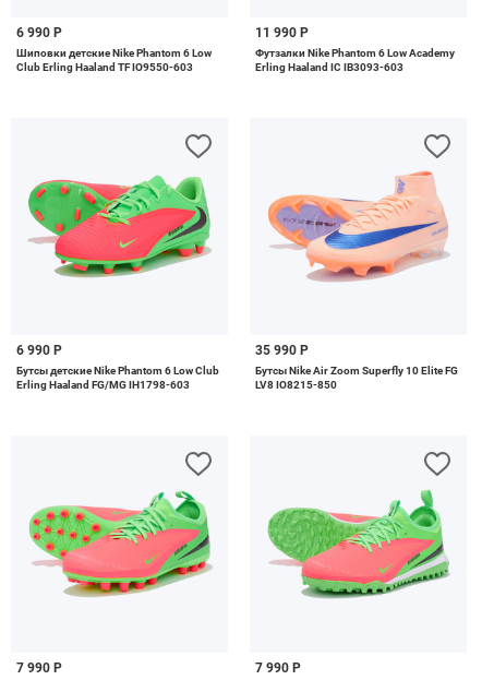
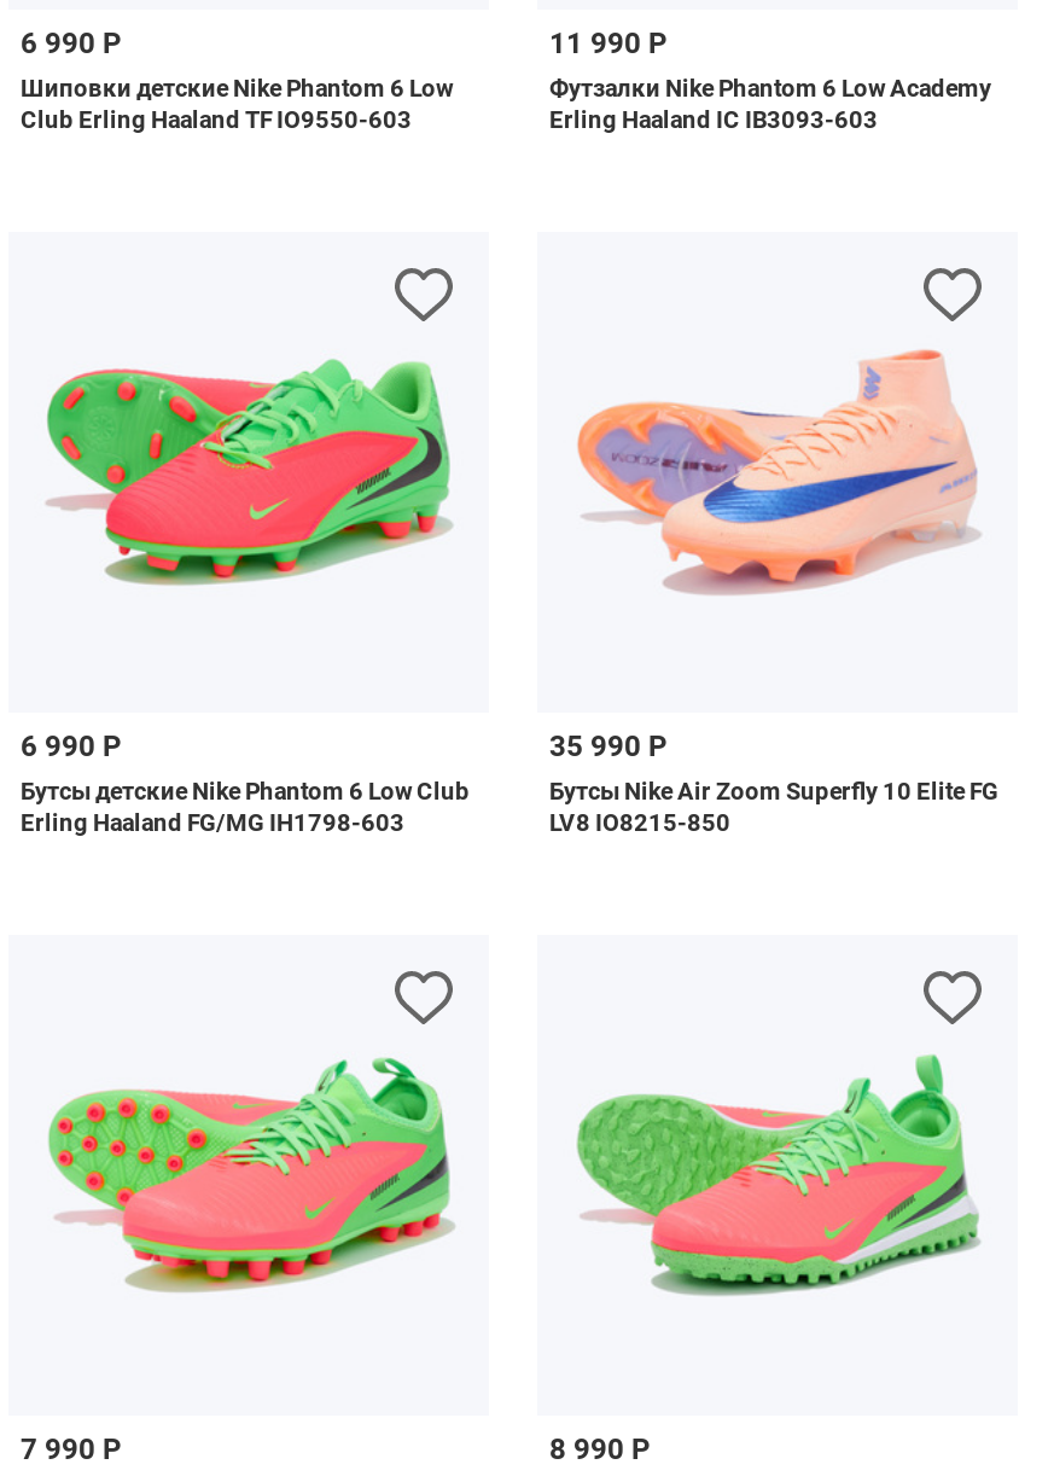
[255,660,301,676] 7 990 Р -> [549,1433,651,1466] 8 990 Р

